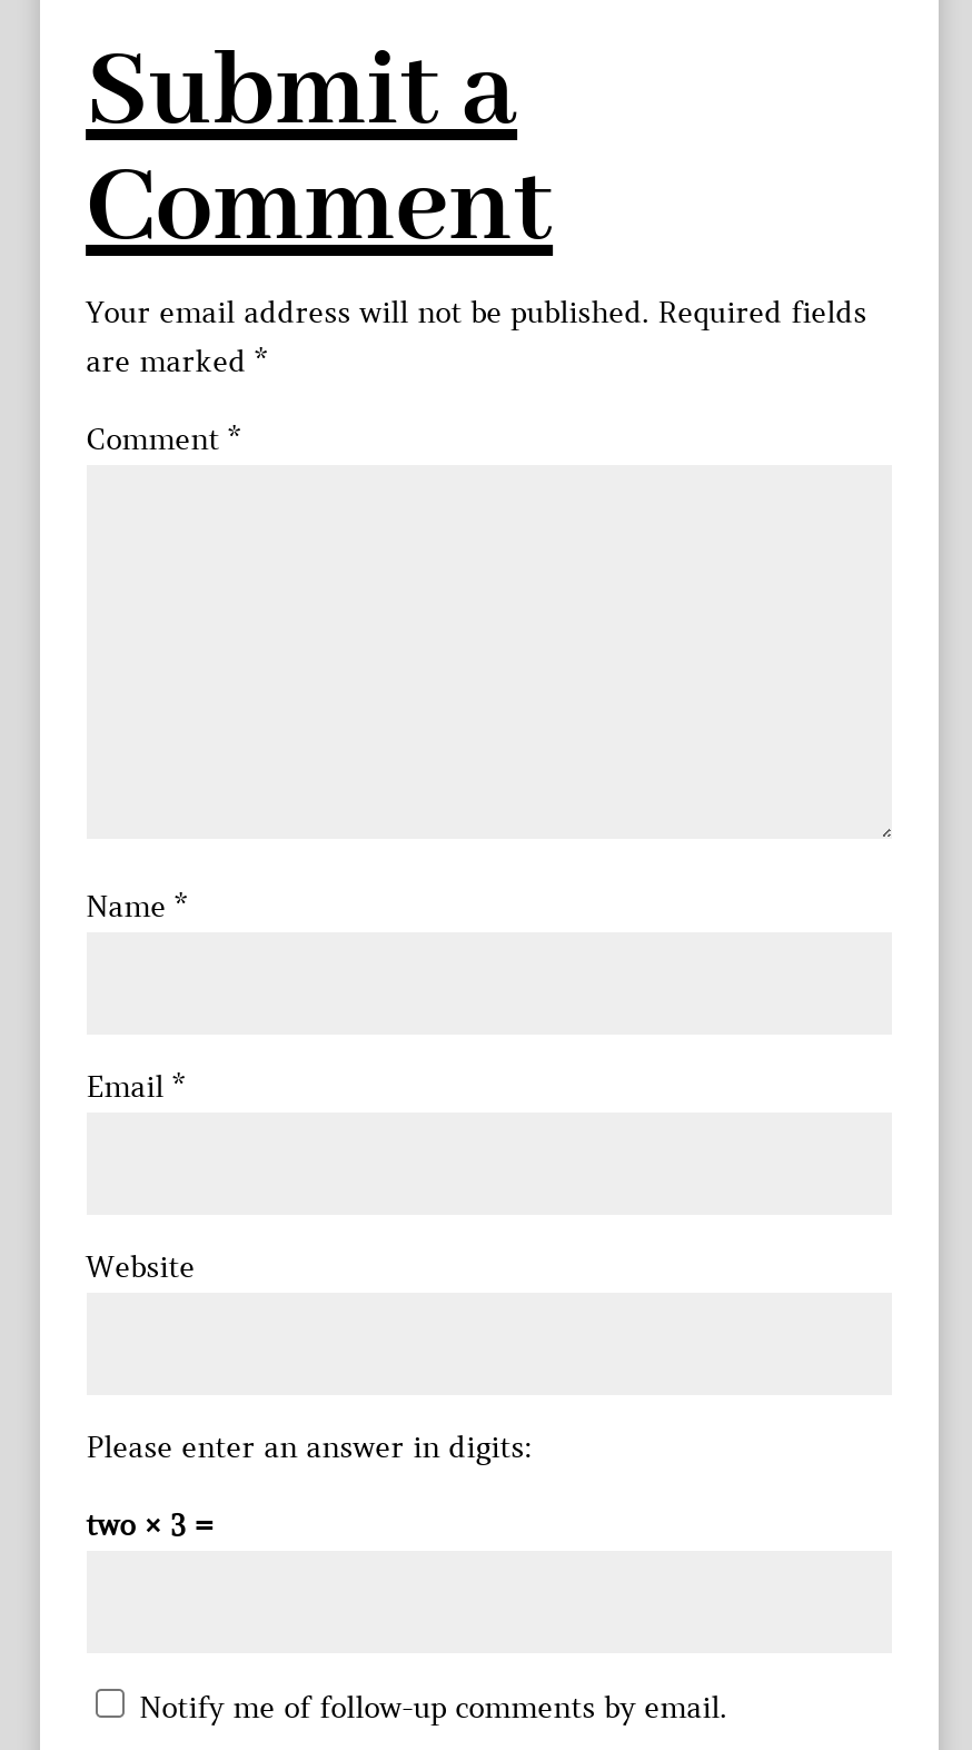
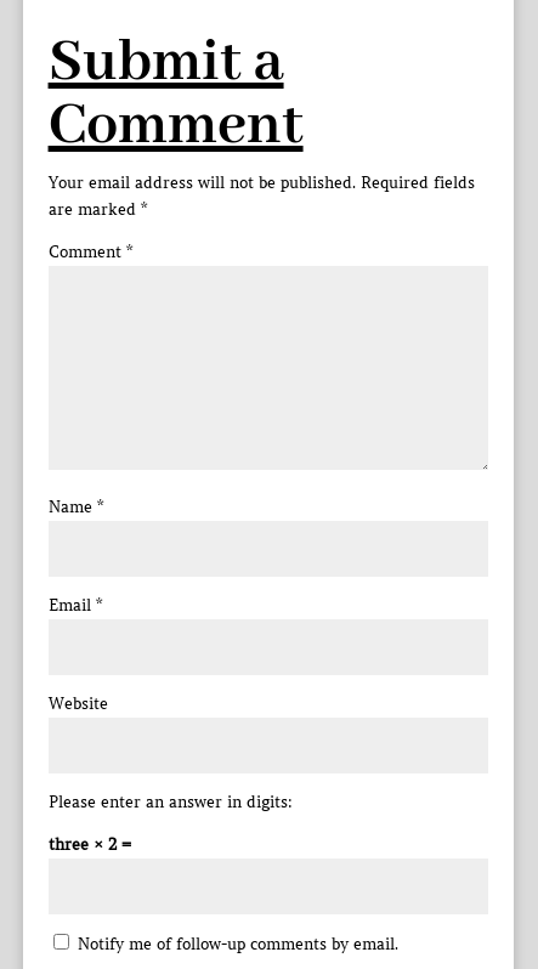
[86,1506,213,1544] two × 3 = -> [48,834,131,855] three × 2 =

